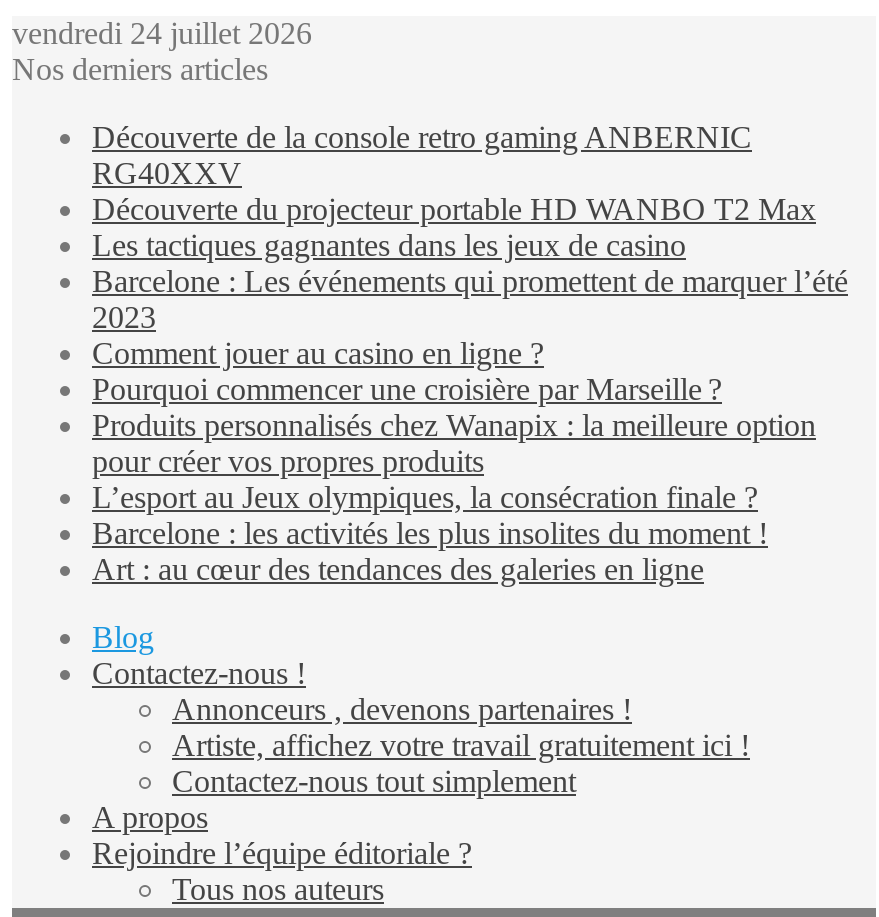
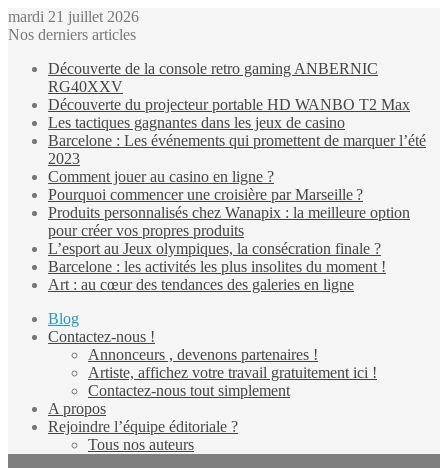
[12,16,312,50] vendredi 24 juillet 2026 -> [8,8,139,25] mardi 21 juillet 2026

